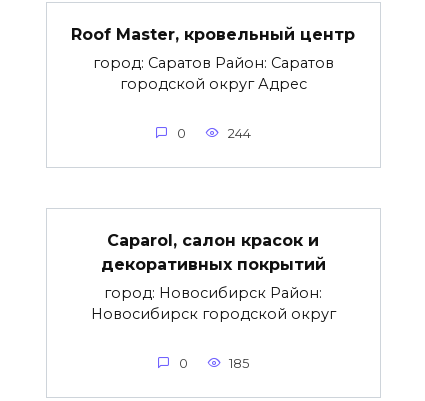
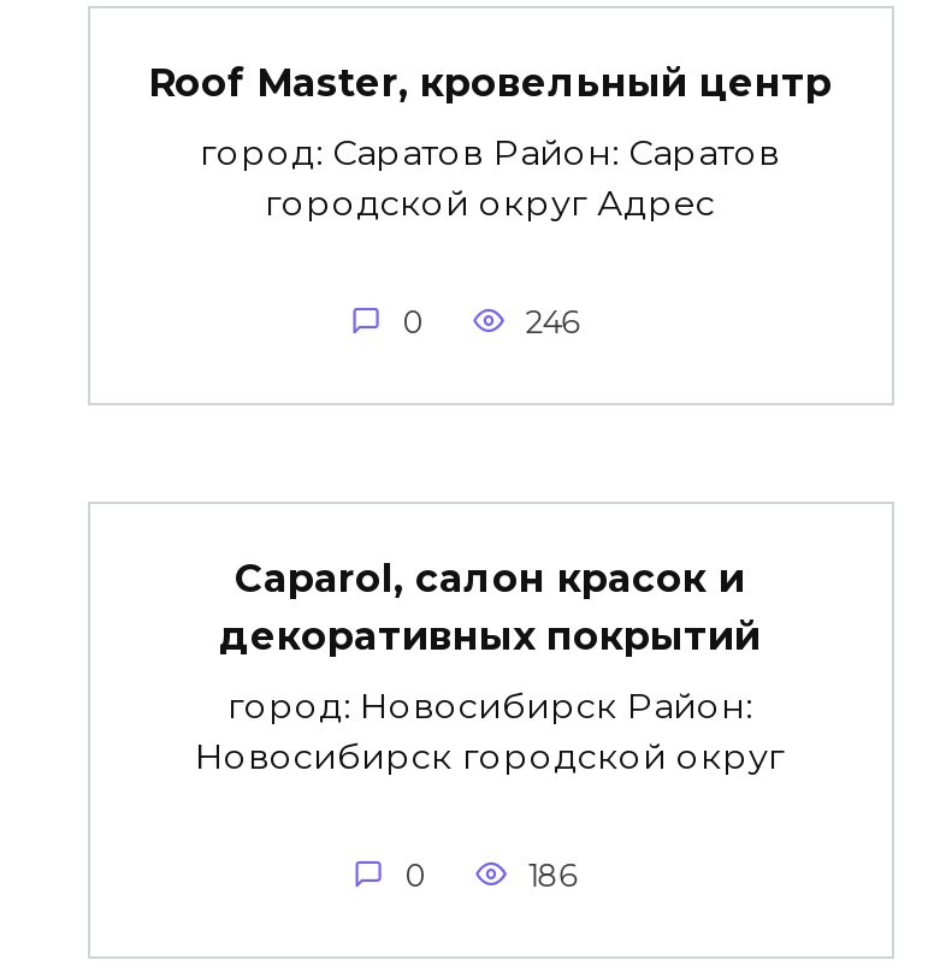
[228,126,251,141] 244 -> [525,304,581,340] 246
[229,356,249,371] 185 -> [528,858,578,894] 186

